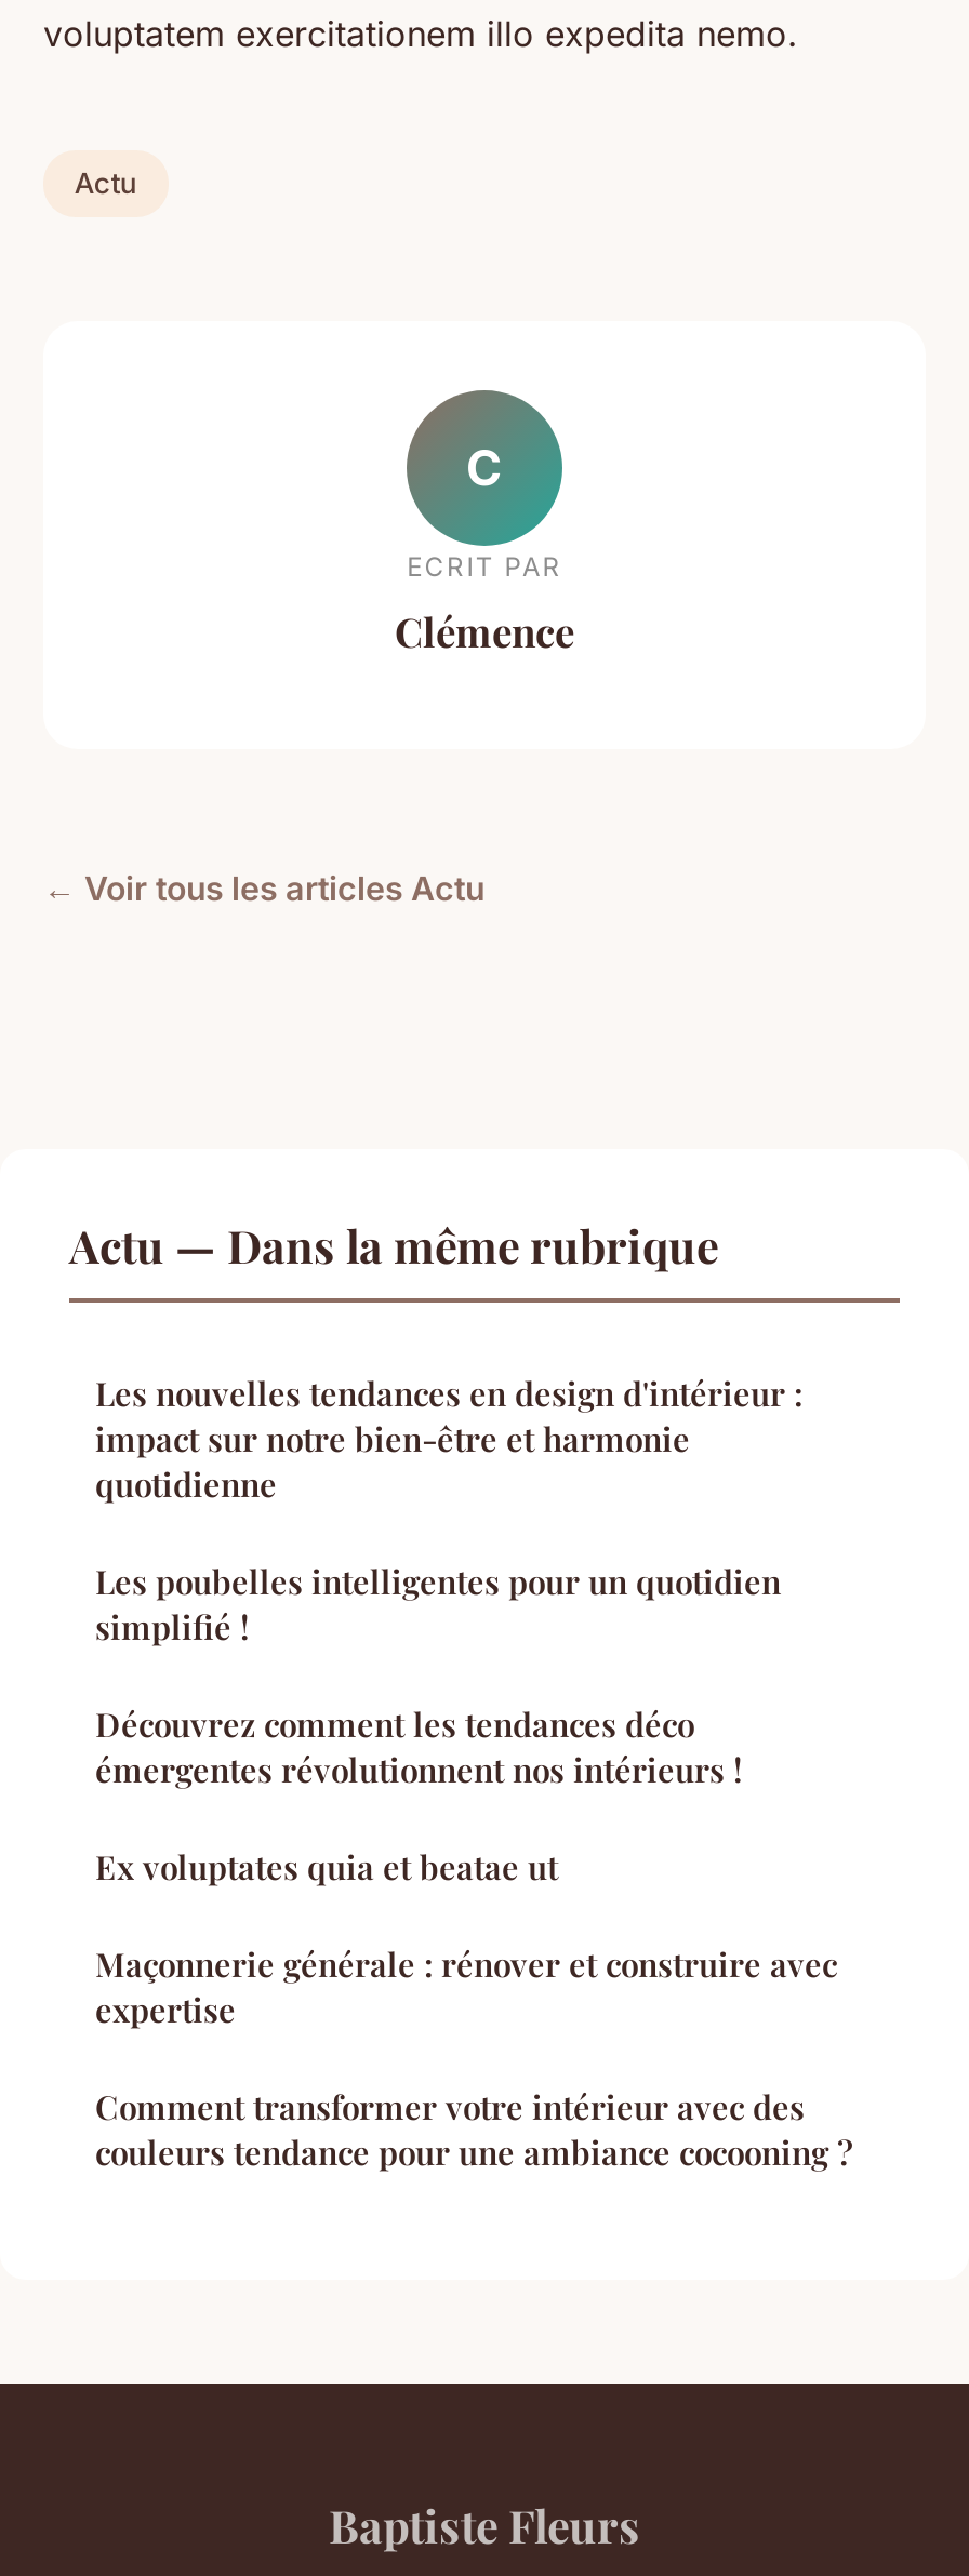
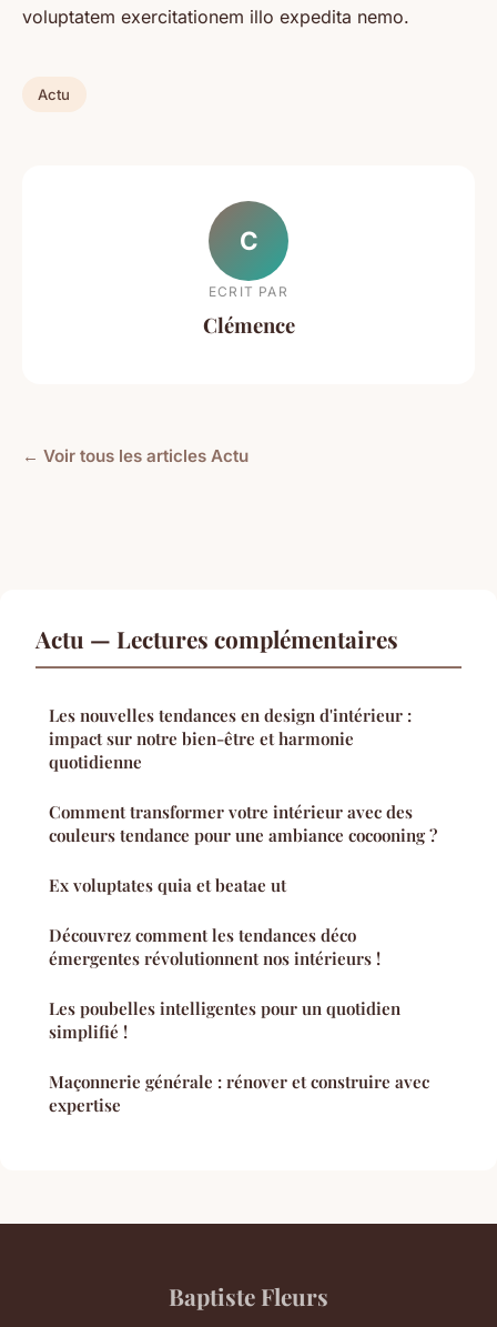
[69,1212,718,1273] Actu — Dans la même rubrique -> [35,623,398,654] Actu — Lectures complémentaires
moved [95,1558,837,2029] -> [49,874,429,1116]: Ex voluptates quia et beatae ut | Découvrez comment les tendances déco | émergentes révolutionnent nos intérieurs ! | Les poubelles intelligentes pour un quotidien | simplifié ! | Maçonnerie générale : rénover et construire avec | expertise
moved [95,2084,852,2172] -> [49,801,437,846]: Comment transformer votre intérieur avec des | couleurs tendance pour une ambiance cocooning ?

